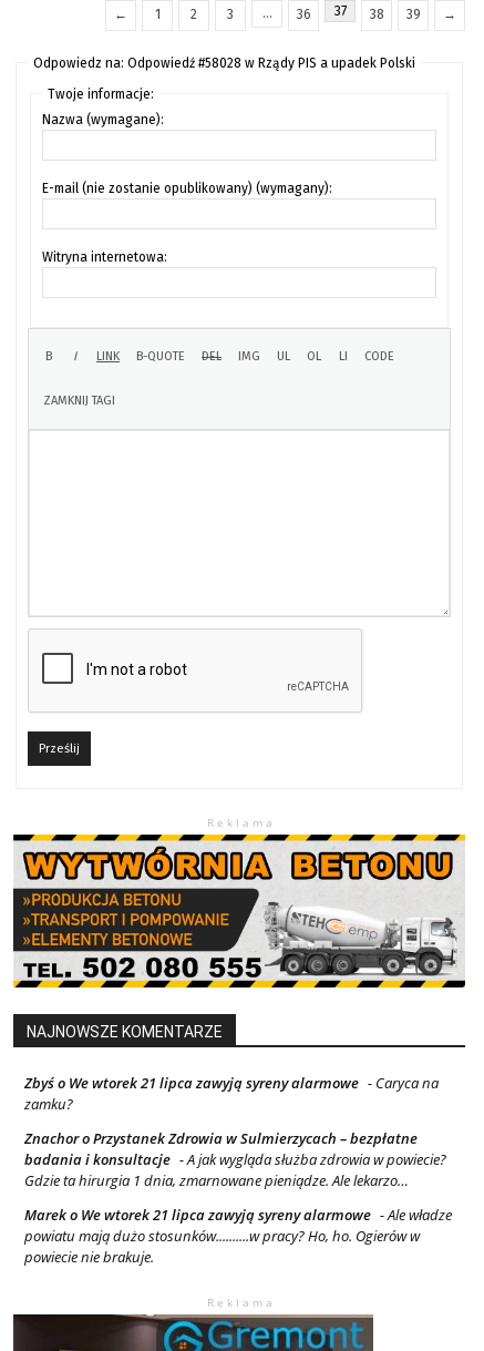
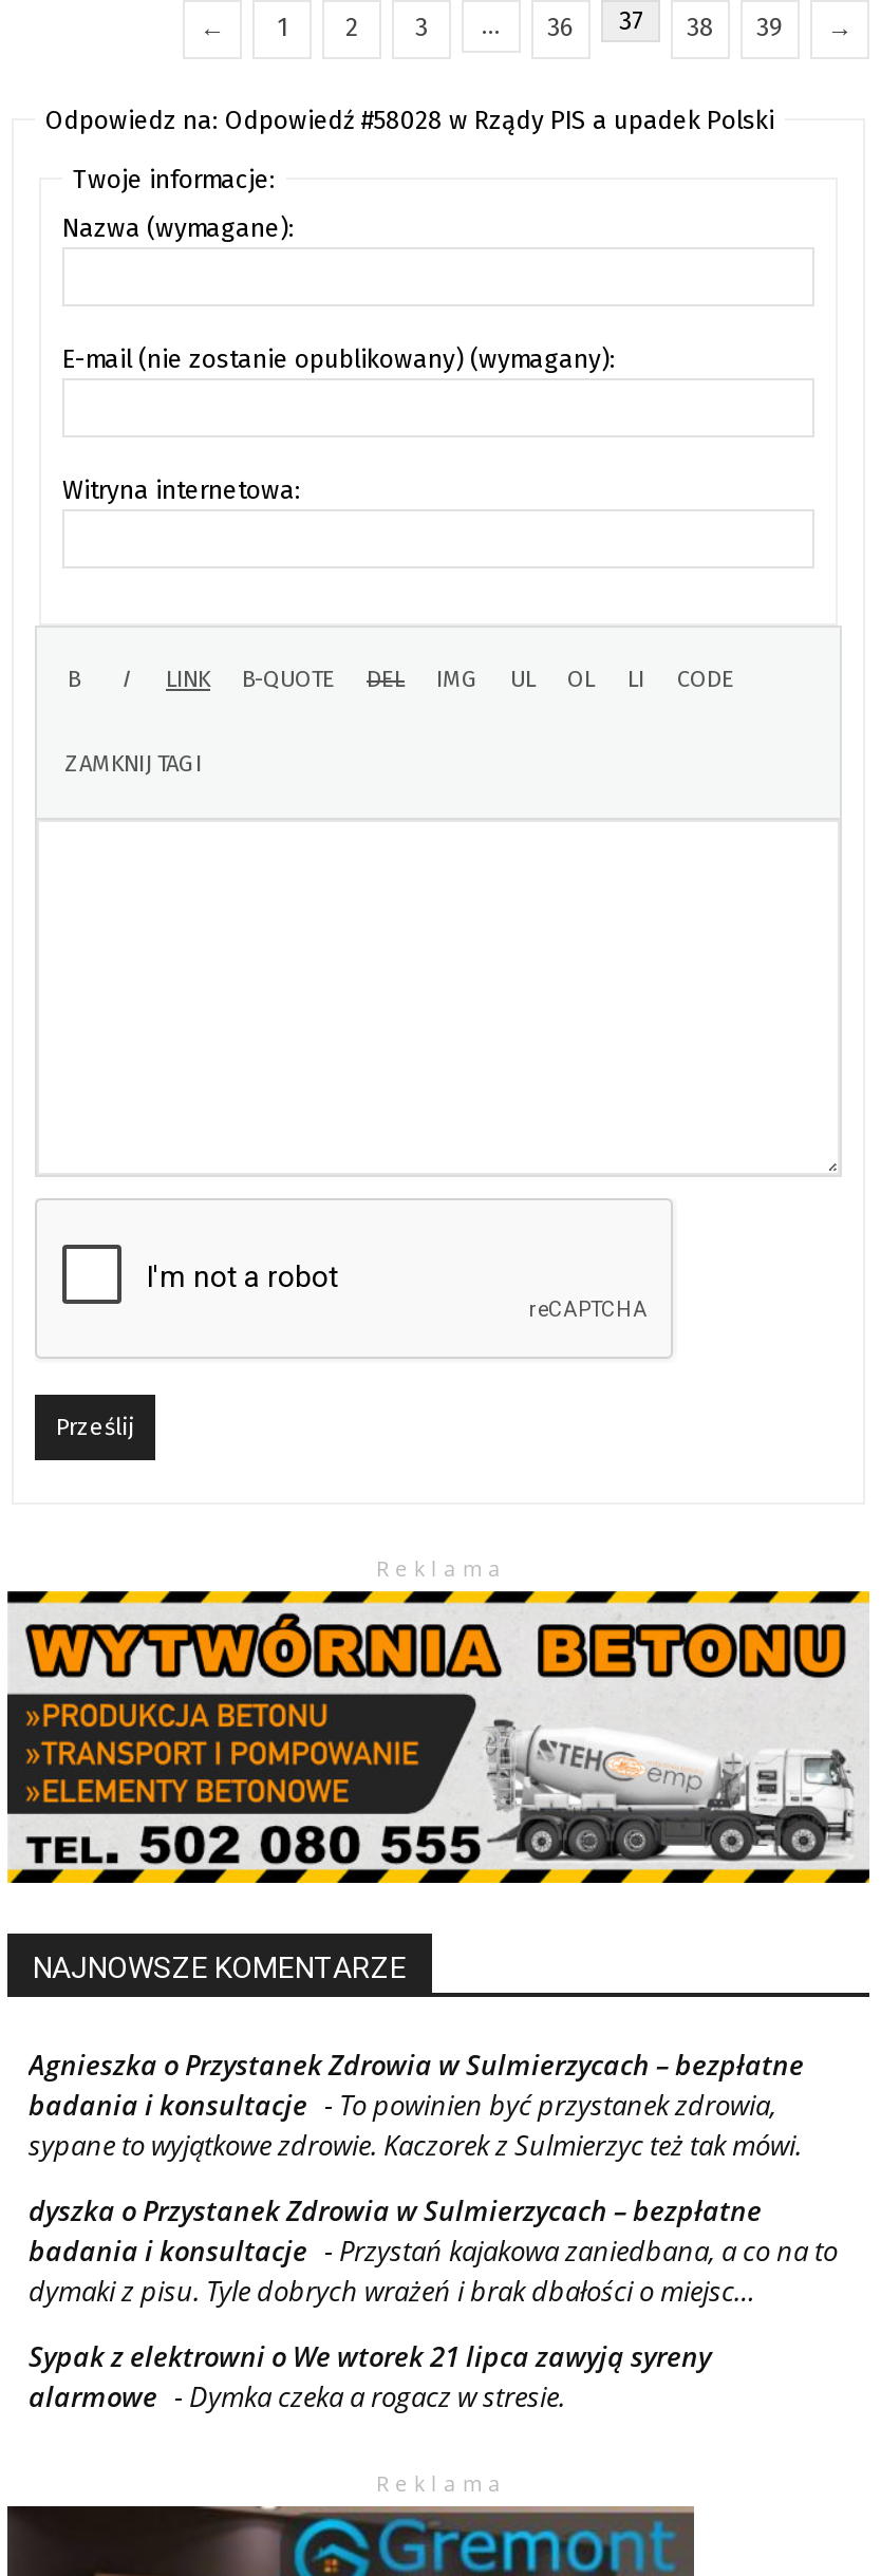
[24,1073,439,1114] Zbyś o We wtorek 21 lipca zawyją syreny alarmowe - Caryca na | zamku? -> [29,2046,804,2164] Agnieszka o Przystanek Zdrowia w Sulmierzycach – bezpłatne | badania i konsultacje - To powinien być przystanek zdrowia, | sypane to wyjątkowe zdrowie. Kaczorek z Sulmierzyc też tak mówi.
[24,1128,446,1190] Znachor o Przystanek Zdrowia w Sulmierzycach – bezpłatne | badania i konsultacje - A jak wygląda służba zdrowia w powiecie? | Gdzie ta hirurgia 1 dnia, zmarnowane pieniądze. Ale lekarzo… -> [29,2192,838,2310] dyszka o Przystanek Zdrowia w Sulmierzycach – bezpłatne | badania i konsultacje - Przystań kajakowa zaniedbana, a co na to | dymaki z pisu. Tyle dobrych wrażeń i brak dbałości o miejsc…
[24,1205,452,1267] Marek o We wtorek 21 lipca zawyją syreny alarmowe - Ale władze | powiatu mają dużo stosunków..........w pracy? Ho, ho. Ogierów w | powiecie nie brakuje. -> [29,2337,711,2416] Sypak z elektrowni o We wtorek 21 lipca zawyją syreny | alarmowe - Dymka czeka a rogacz w stresie.

